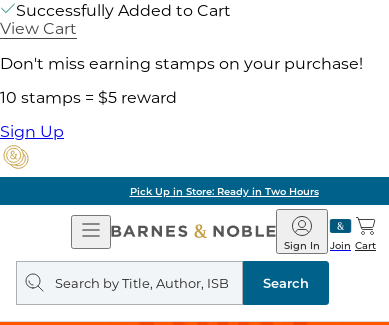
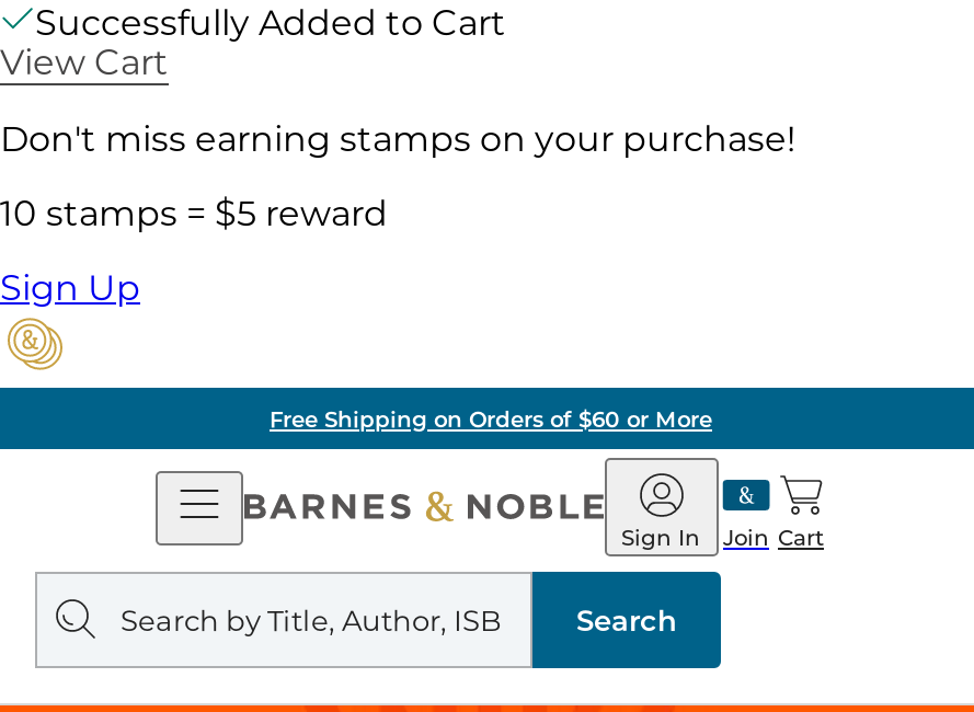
[129,184,318,197] Pick Up in Store: Ready in Two Hours -> [270,404,712,433] Free Shipping on Orders of $60 or More

